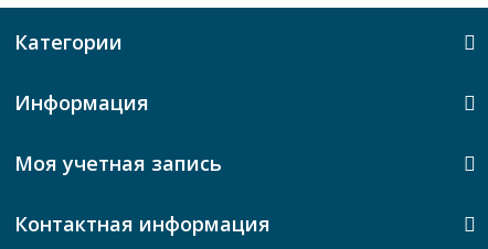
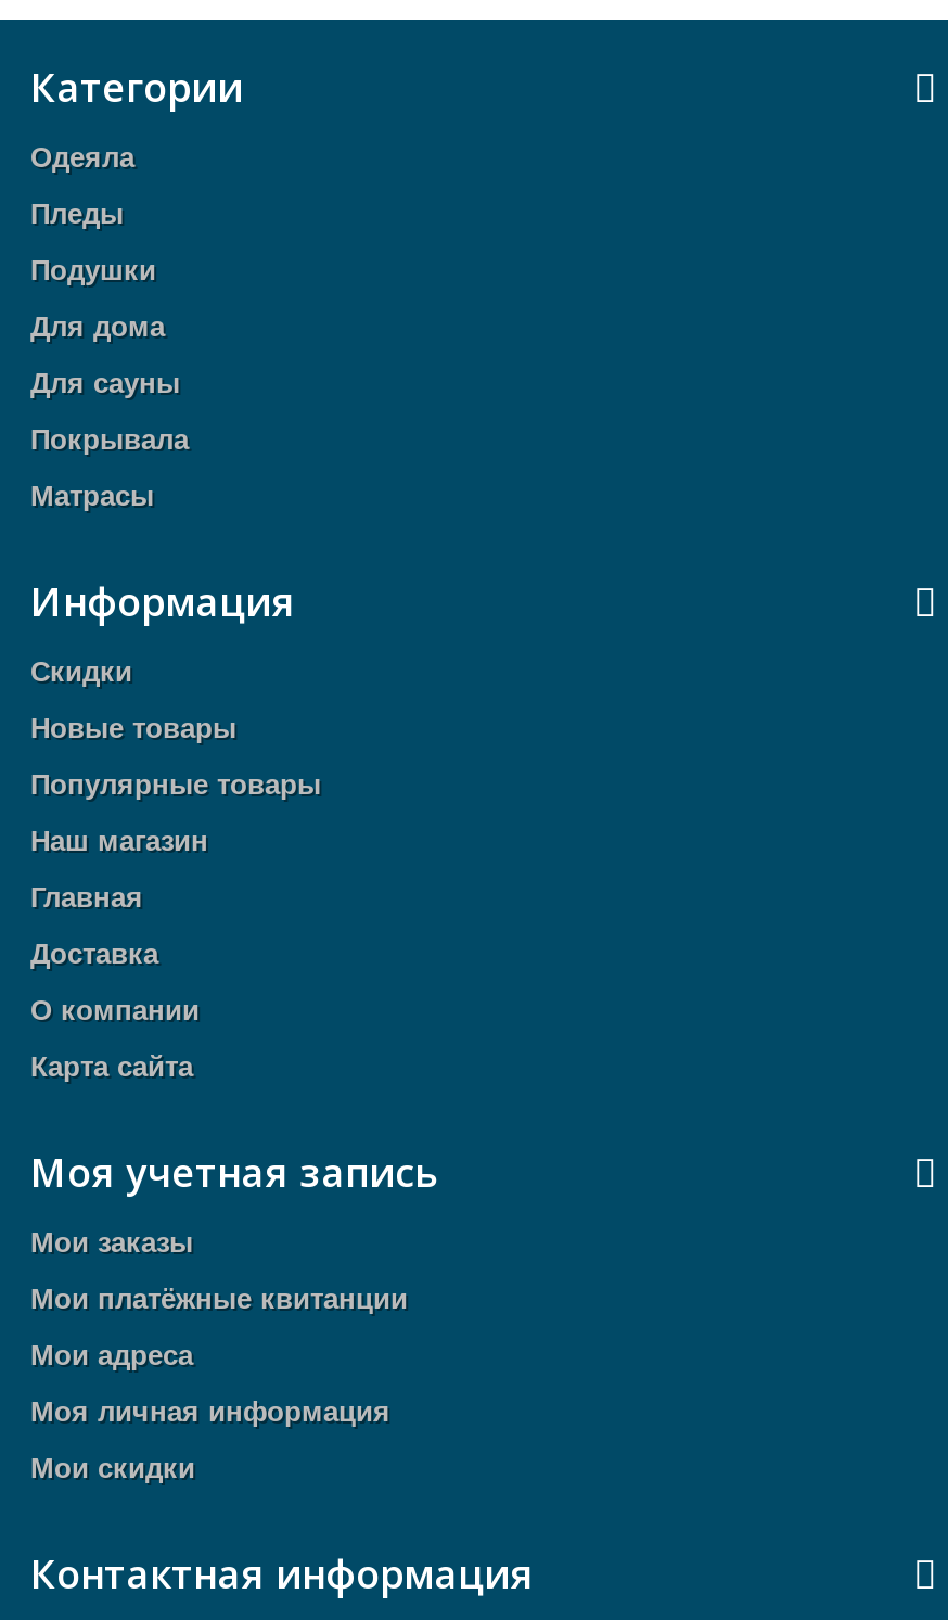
none -> [30,140,189,511] Одеяла | Пледы | Подушки | Для дома | Для сауны | Покрывала | Матрасы
none -> [30,654,321,1082] Скидки | Новые товары | Популярные товары | Наш магазин | Главная | Доставка | О компании | Карта сайта
none -> [30,1225,408,1483] Мои заказы | Мои платёжные квитанции | Мои адреса | Моя личная информация | Мои скидки

